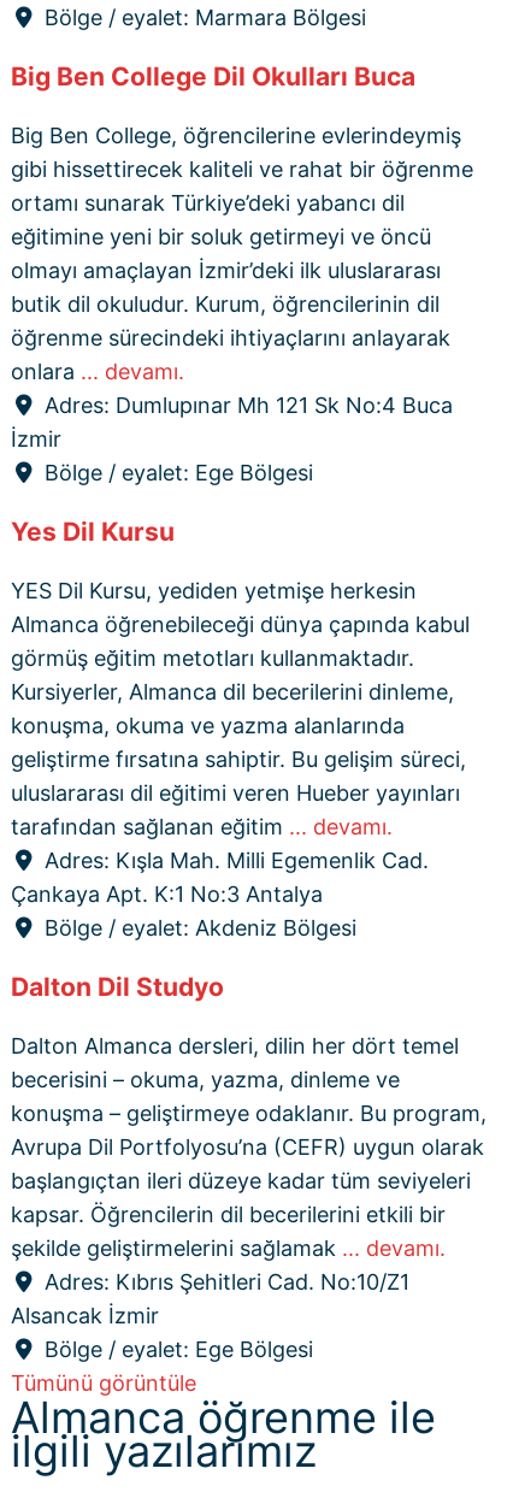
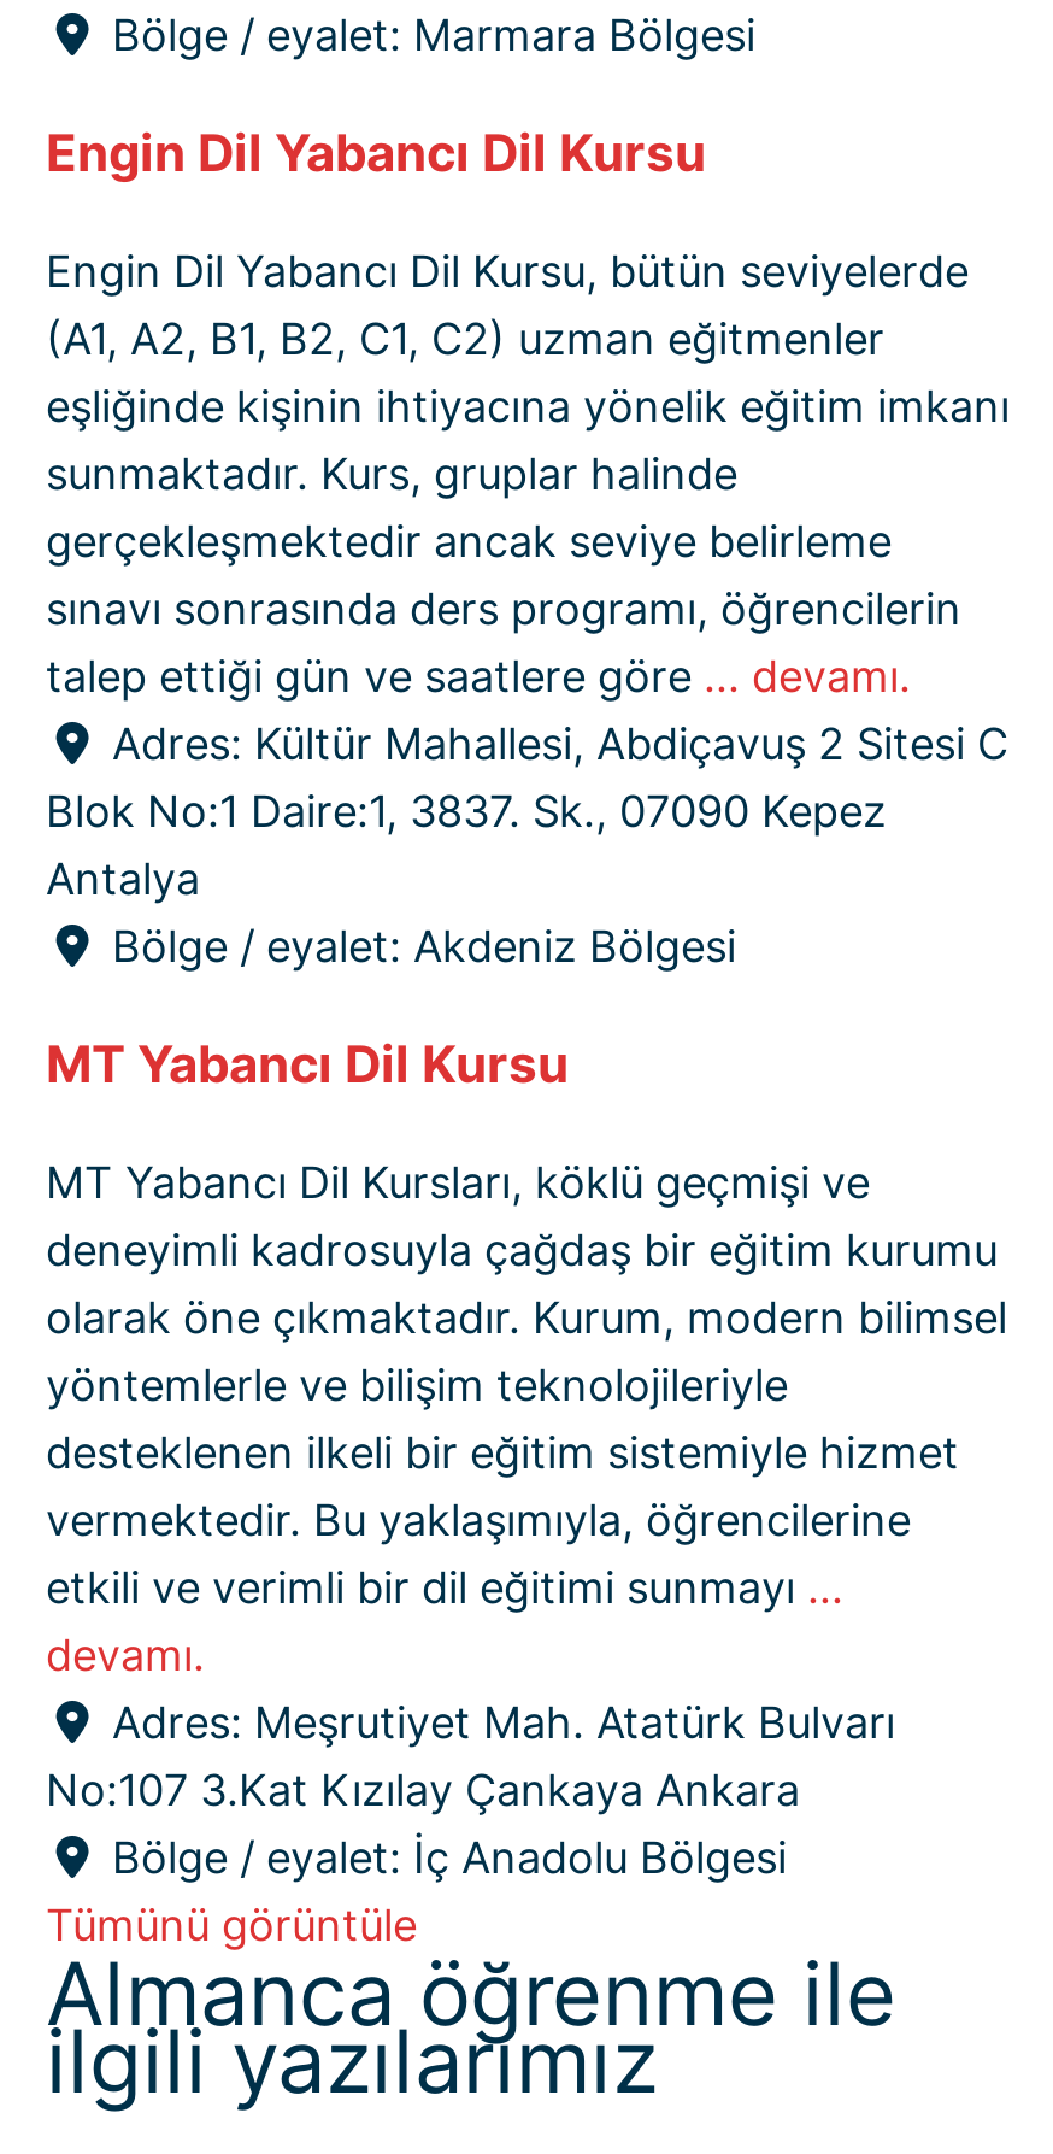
[11,61,473,907] Big Ben College Dil Okulları Buca | Big Ben College, öğrencilerine evlerindeymiş | gibi hissettirecek kaliteli ve rahat bir öğrenme | ortamı sunarak Türkiye’deki yabancı dil | eğitimine yeni bir soluk getirmeyi ve öncü | olmayı amaçlayan İzmir’deki ilk uluslararası | butik dil okuludur. Kurum, öğrencilerinin dil | öğrenme sürecindeki ihtiyaçlarını anlayarak | onlara... devamı. | Adres: Dumlupınar Mh 121 Sk No:4 Buca | İzmir | Bölge / eyalet: Ege Bölgesi | Yes Dil Kursu | YES Dil Kursu, yediden yetmişe herkesin | Almanca öğrenebileceği dünya çapında kabul | görmüş eğitim metotları kullanmaktadır. | Kursiyerler, Almanca dil becerilerini dinleme, | konuşma, okuma ve yazma alanlarında | geliştirme fırsatına sahiptir. Bu gelişim süreci, | uluslararası dil eğitimi veren Hueber yayınları | tarafından sağlanan eğitim... devamı. | Adres: Kışla Mah. Milli Egemenlik Cad. | Çankaya Apt. K:1 No:3 Antalya -> [46,123,1010,904] Engin Dil Yabancı Dil Kursu | Engin Dil Yabancı Dil Kursu, bütün seviyelerde | (A1, A2, B1, B2, C1, C2) uzman eğitmenler | eşliğinde kişinin ihtiyacına yönelik eğitim imkanı | sunmaktadır. Kurs, gruplar halinde | gerçekleşmektedir ancak seviye belirleme | sınavı sonrasında ders programı, öğrencilerin | talep ettiği gün ve saatlere göre... devamı. | Adres: Kültür Mahallesi, Abdiçavuş 2 Sitesi C | Blok No:1 Daire:1, 3837. Sk., 07090 Kepez | Antalya
moved [44,915,356,941] -> [112,921,736,972]: Bölge / eyalet: Akdeniz Bölgesi
[11,972,224,1002] Dalton Dil Studyo -> [46,1034,569,1095] MT Yabancı Dil Kursu
[11,1033,486,1362] Dalton Almanca dersleri, dilin her dört temel | becerisini – okuma, yazma, dinleme ve | konuşma – geliştirmeye odaklanır. Bu program, | Avrupa Dil Portfolyosu’na (CEFR) uygun olarak | başlangıçtan ileri düzeye kadar tüm seviyeleri | kapsar. Öğrencilerin dil becerilerini etkili bir | şekilde geliştirmelerini sağlamak... devamı. | Adres: Kıbrıs Şehitleri Cad. No:10/Z1 | Alsancak İzmir | Bölge / eyalet: Ege Bölgesi -> [46,1157,1007,1883] MT Yabancı Dil Kursları, köklü geçmişi ve | deneyimli kadrosuyla çağdaş bir eğitim kurumu | olarak öne çıkmaktadır. Kurum, modern bilimsel | yöntemlerle ve bilişim teknolojileriyle | desteklenen ilkeli bir eğitim sistemiyle hizmet | vermektedir. Bu yaklaşımıyla, öğrencilerine | etkili ve verimli bir dil eğitimi sunmayı... | devamı. | Adres: Meşrutiyet Mah. Atatürk Bulvarı | No:107 3.Kat Kızılay Çankaya Ankara | Bölge / eyalet: İç Anadolu Bölgesi

